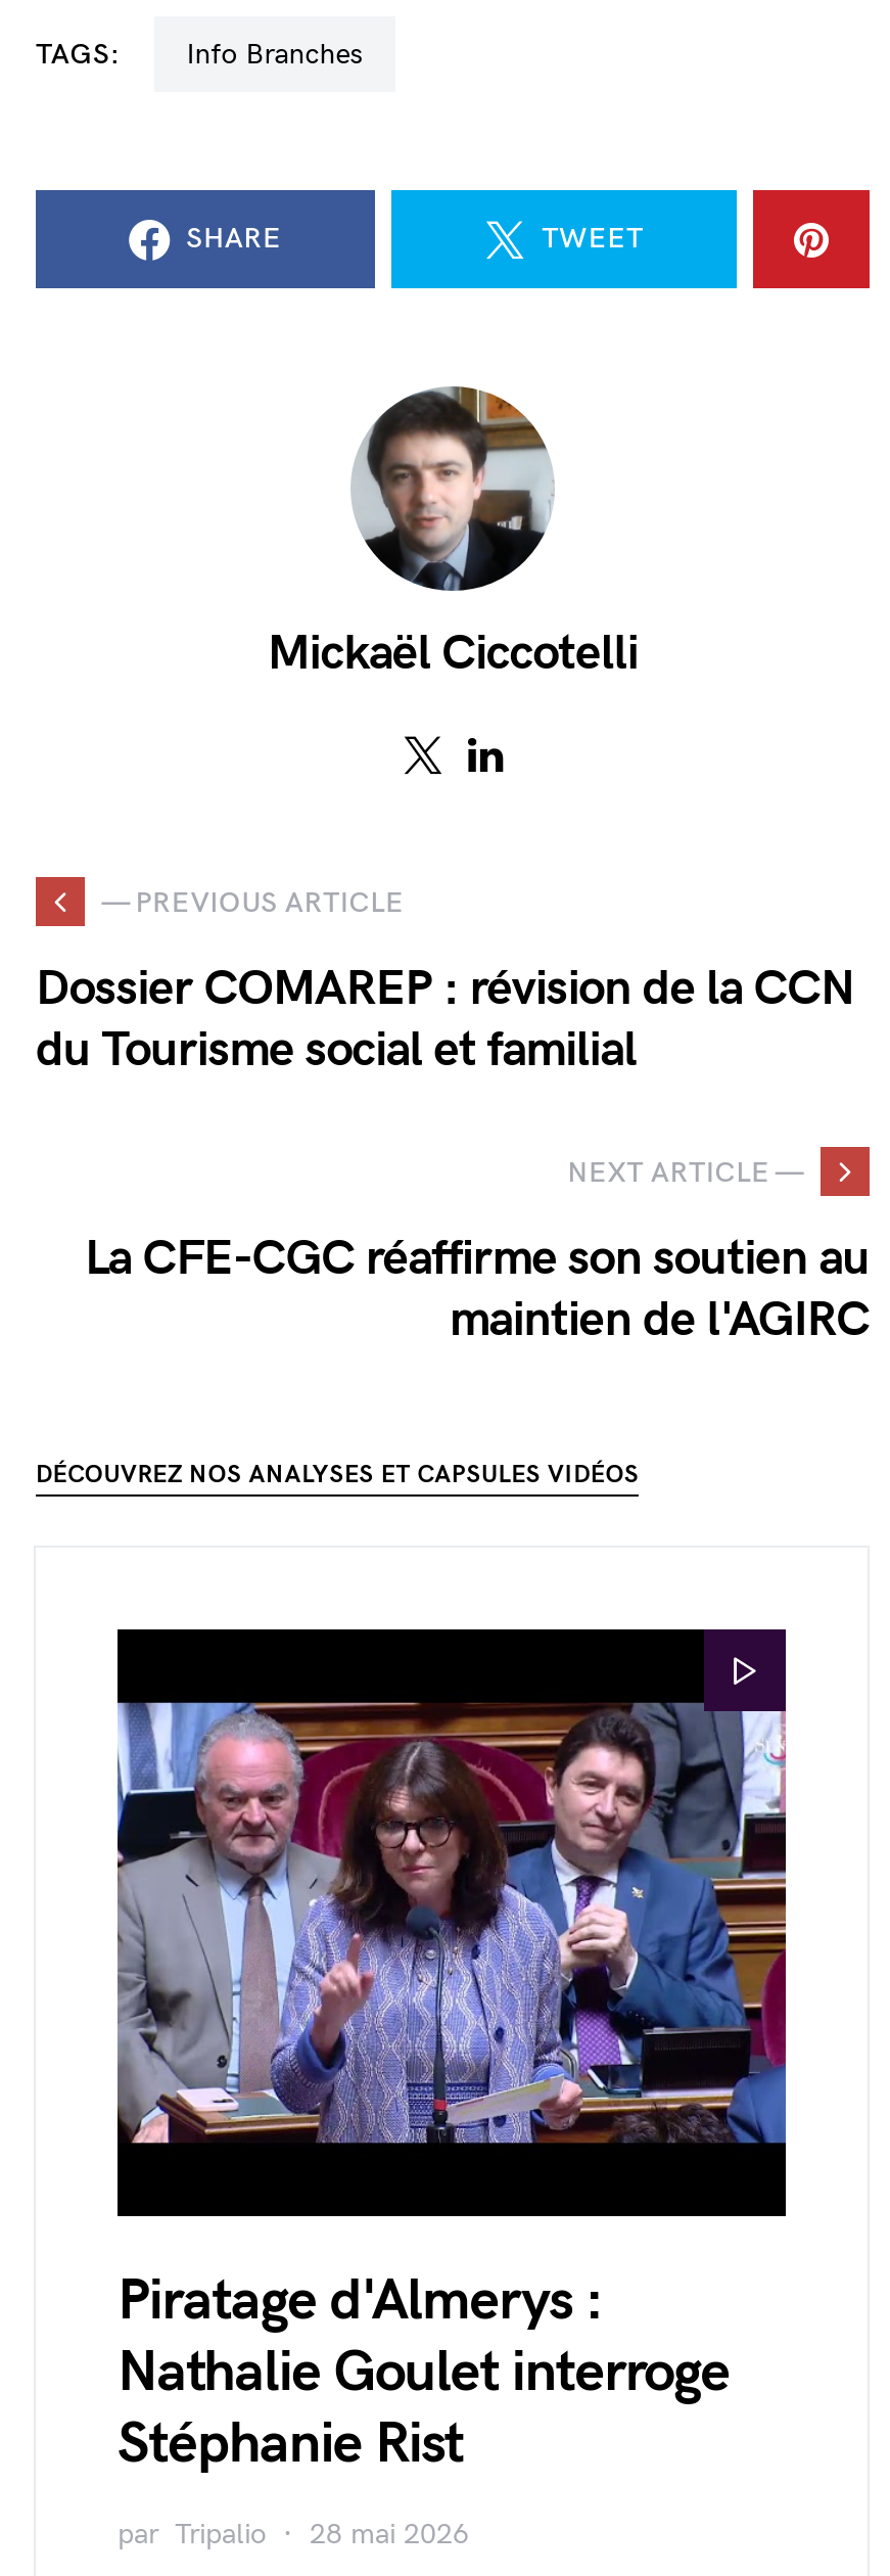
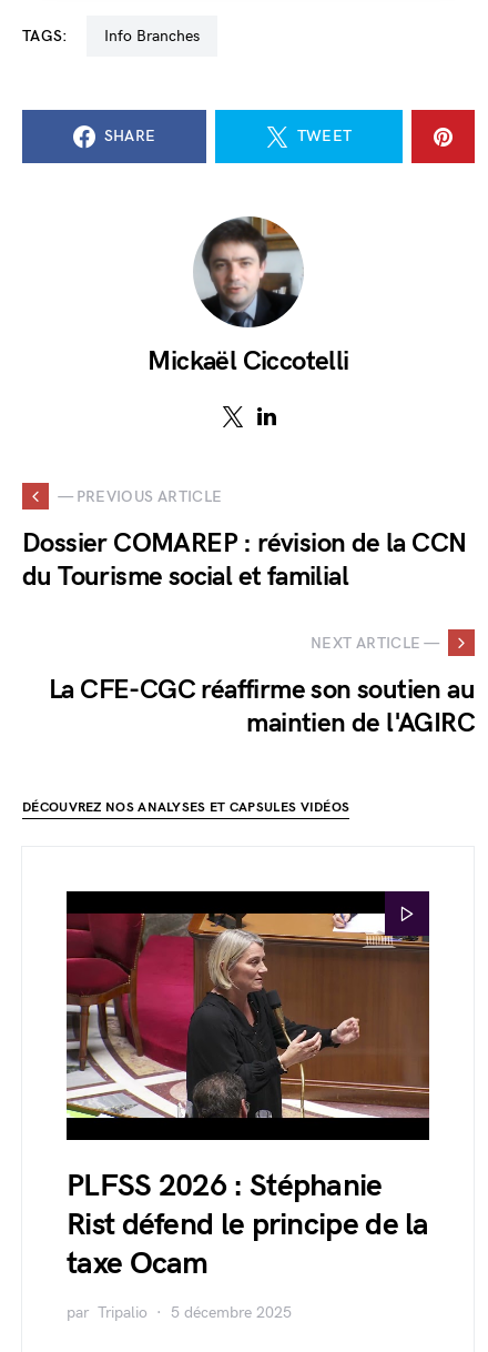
[115,1670,788,2175] [image] -> [65,912,429,1119] [image]
[118,2267,730,2478] Piratage d'Almerys : | Nathalie Goulet interroge | Stéphanie Rist -> [67,1168,429,1282] PLFSS 2026 : Stéphanie | Rist défend le principe de la | taxe Ocam
[118,2517,469,2551] par Tripalio 28 mai 2026 -> [67,1303,292,1322] par Tripalio 5 décembre 2025

